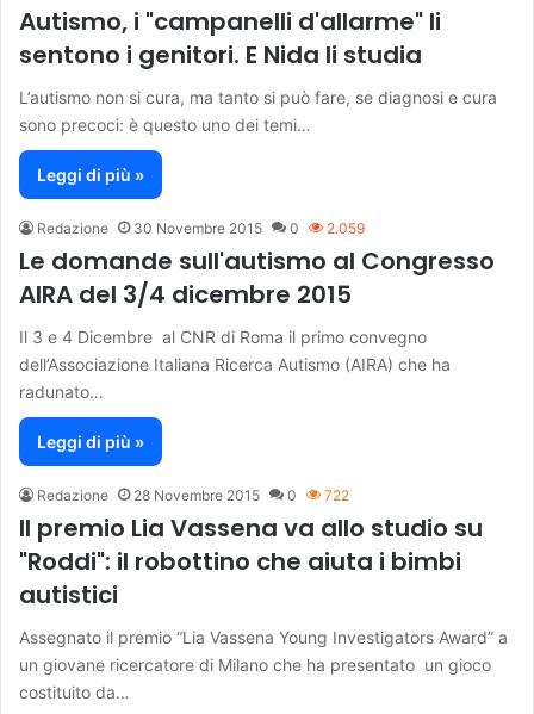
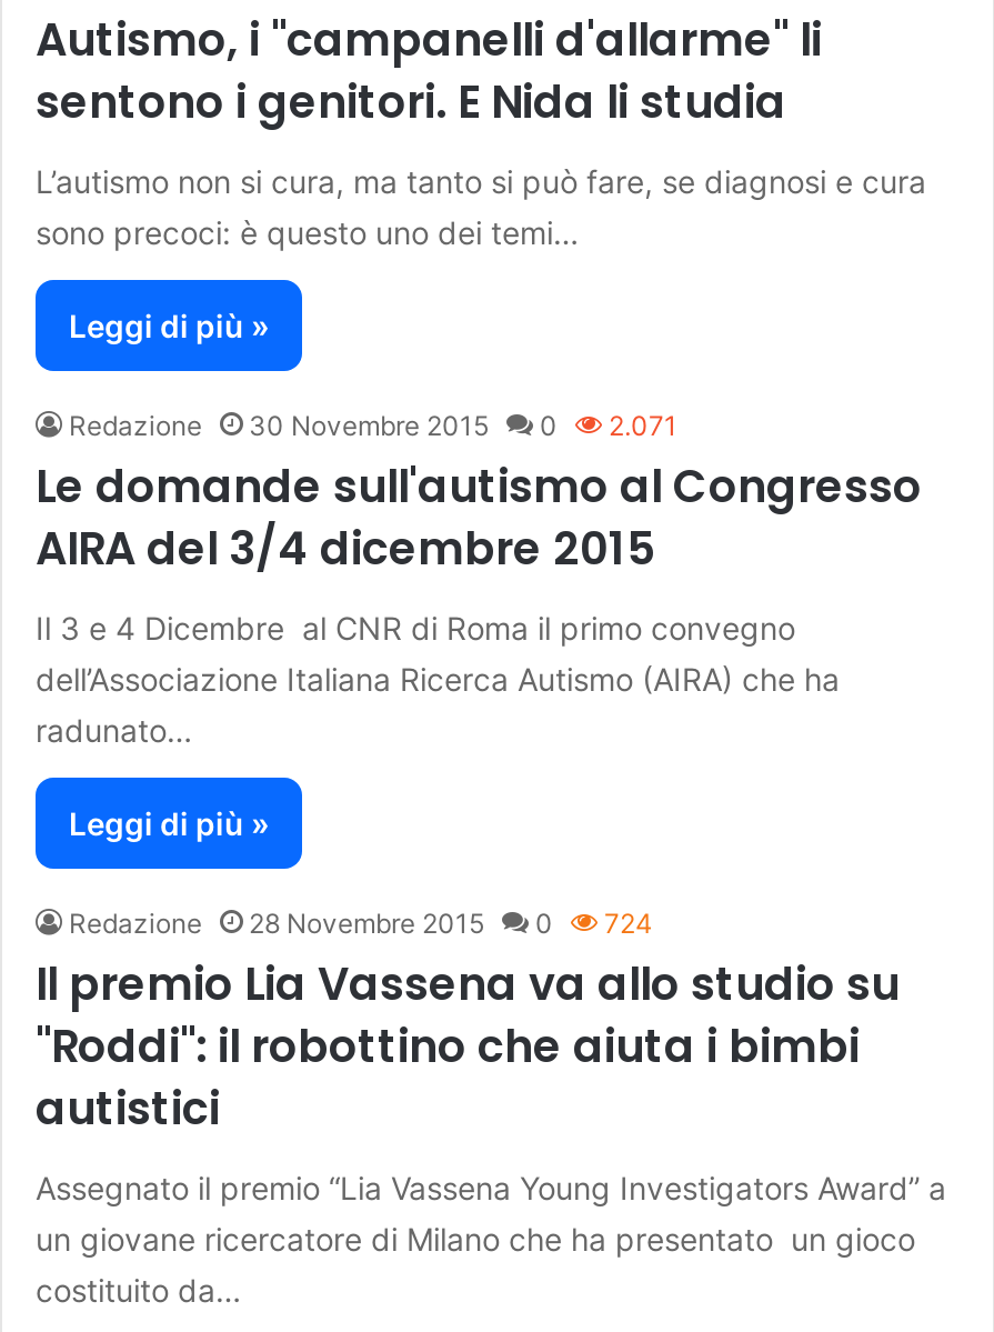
[37,219,365,237] Redazione 30 Novembre 2015 0 2.059 -> [69,409,677,442] Redazione 30 Novembre 2015 0 2.071
[37,486,349,504] Redazione 28 Novembre 2015 0 722 -> [69,907,653,940] Redazione 28 Novembre 2015 0 724

